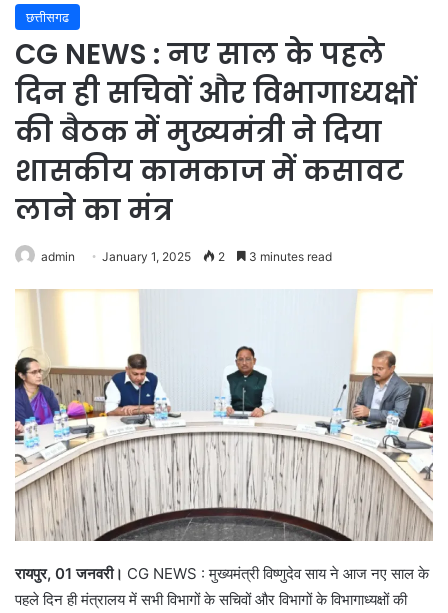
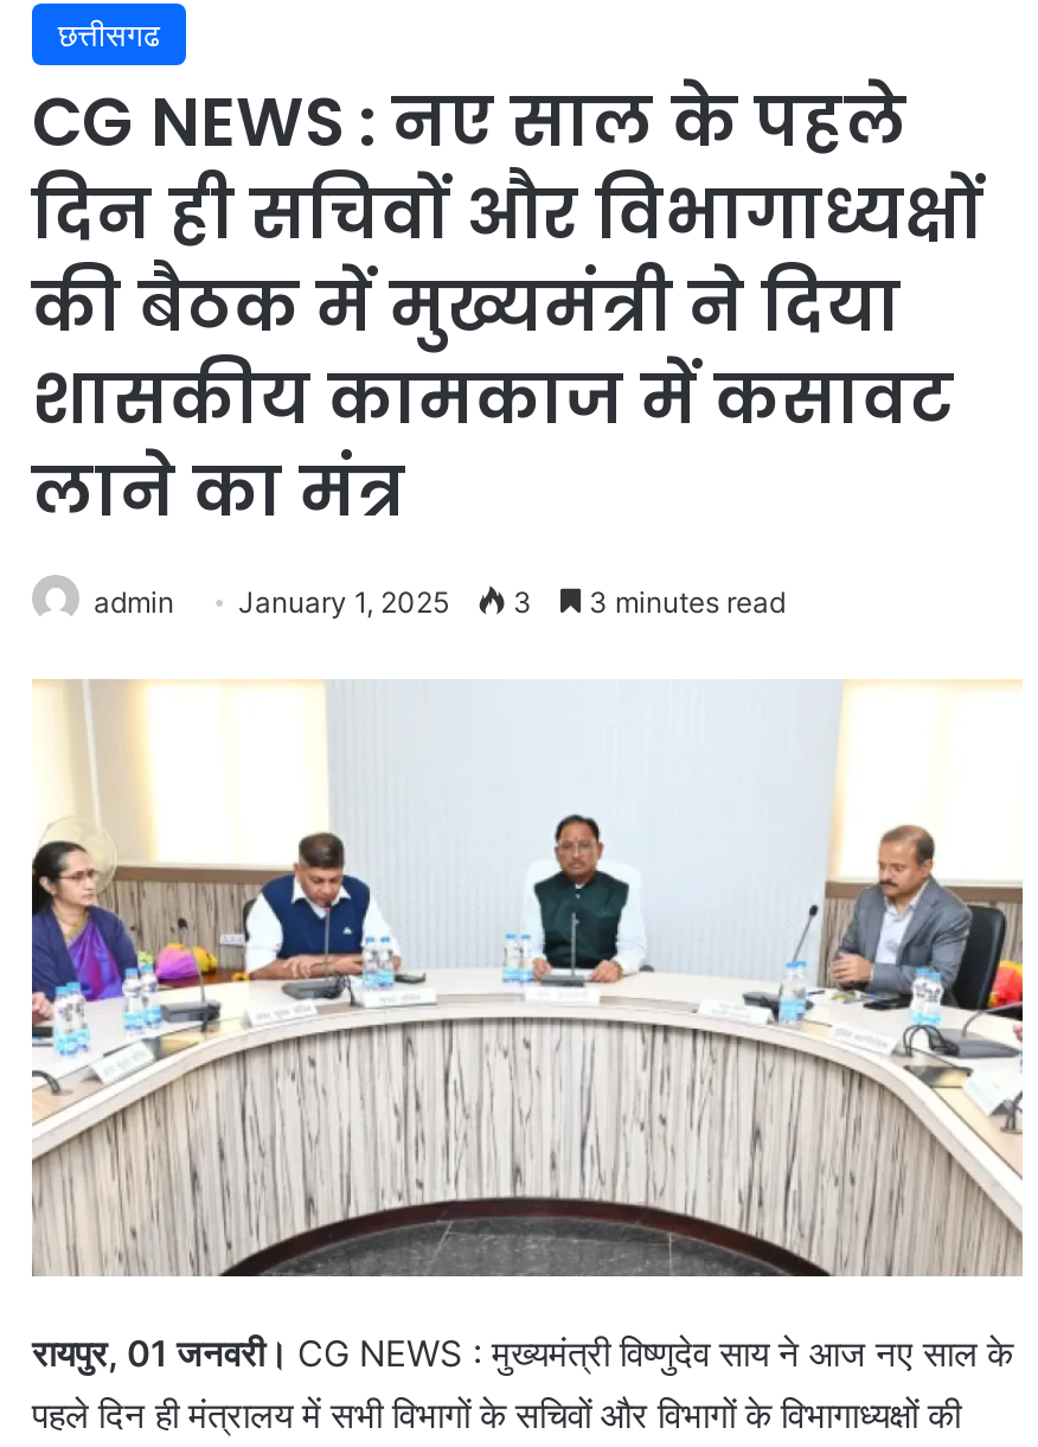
[41,249,332,264] admin January 1, 2025 2 3 minutes read -> [94,584,786,620] admin January 1, 2025 3 3 minutes read

